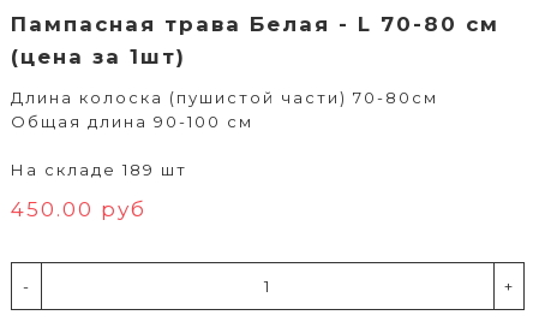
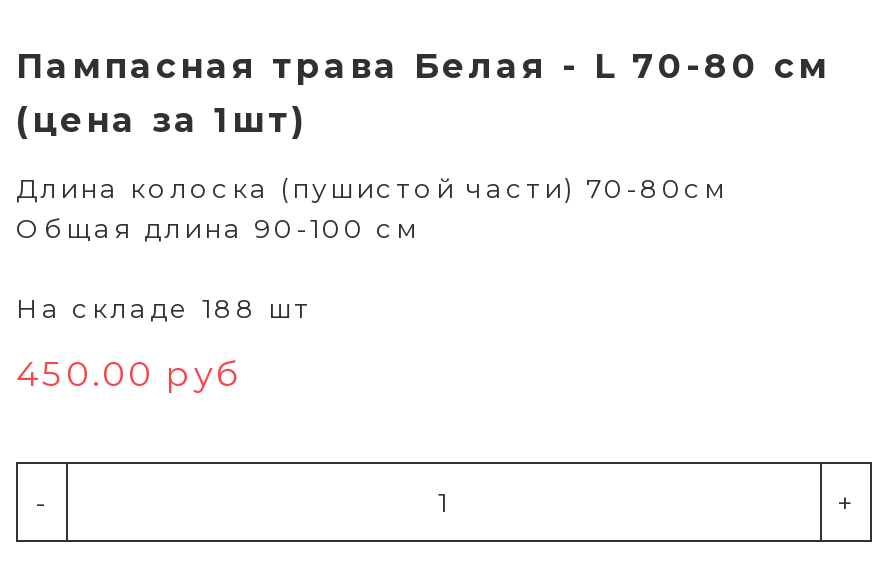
[11,160,187,180] На складе 189 шт -> [16,293,312,325] На складе 188 шт

